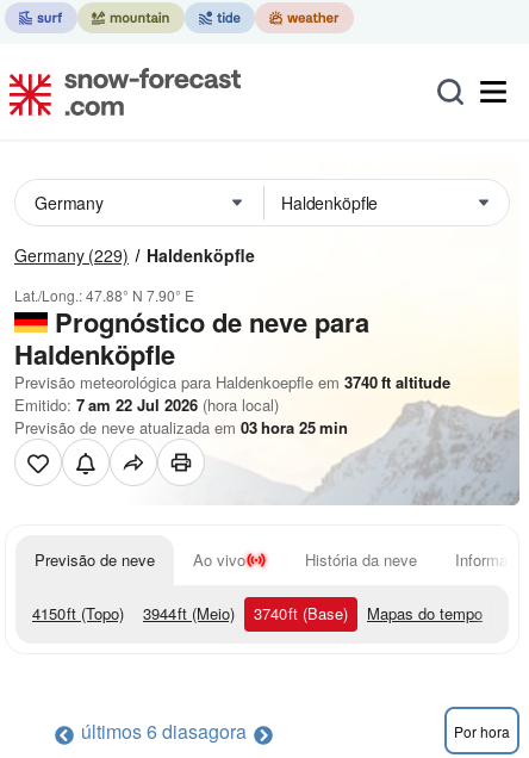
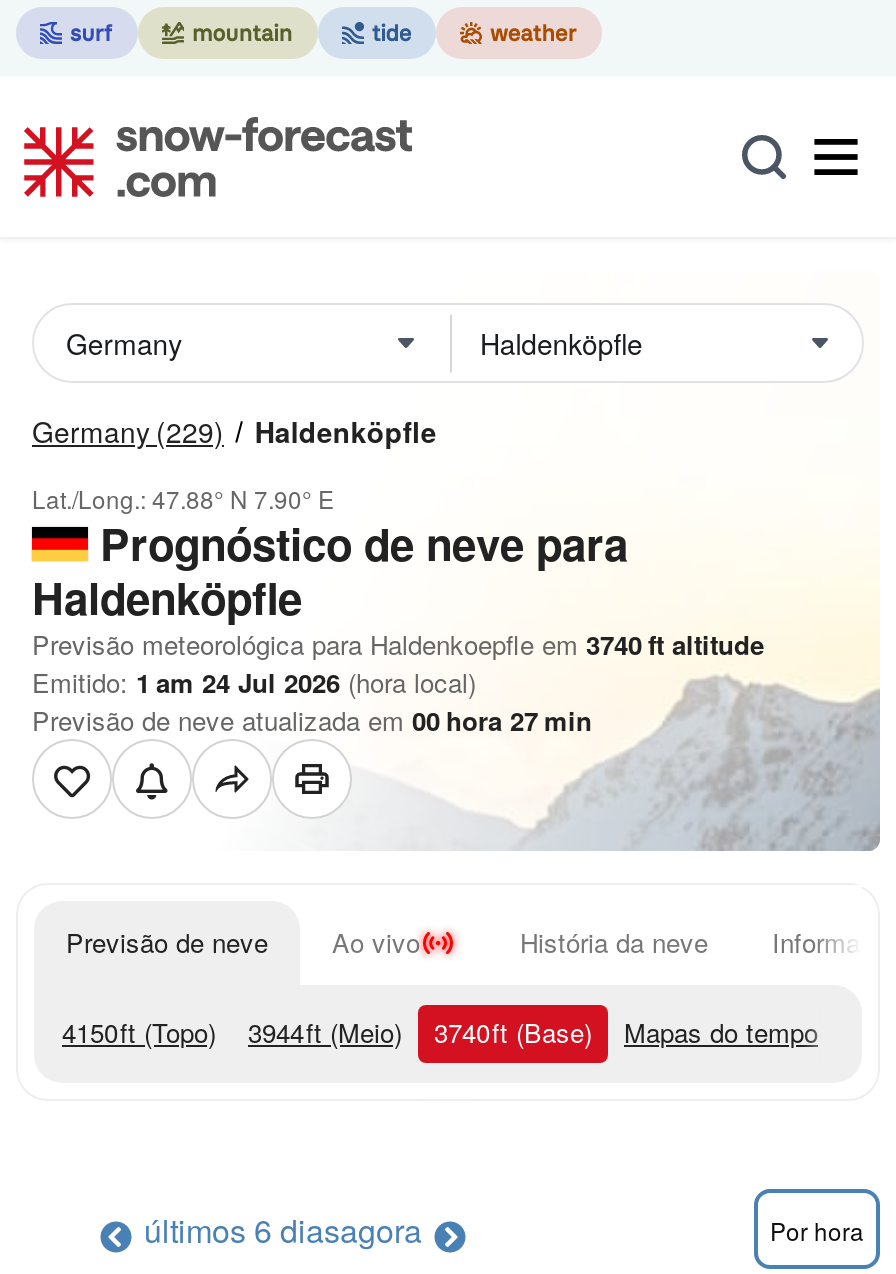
[14,393,279,416] Emitido: 7 am 22 Jul 2026 (hora local) -> [32,663,476,701] Emitido: 1 am 24 Jul 2026 (hora local)
[14,416,348,439] Previsão de neve atualizada em 03 hora 25 min -> [32,701,592,739] Previsão de neve atualizada em 00 hora 27 min

